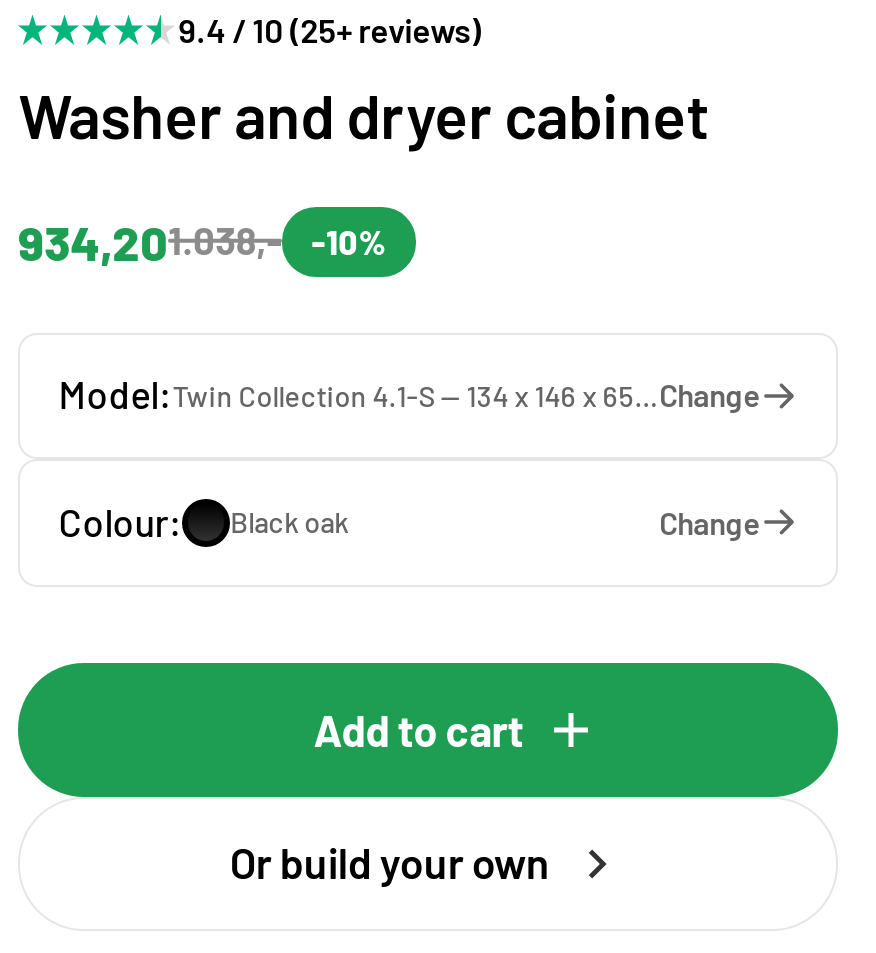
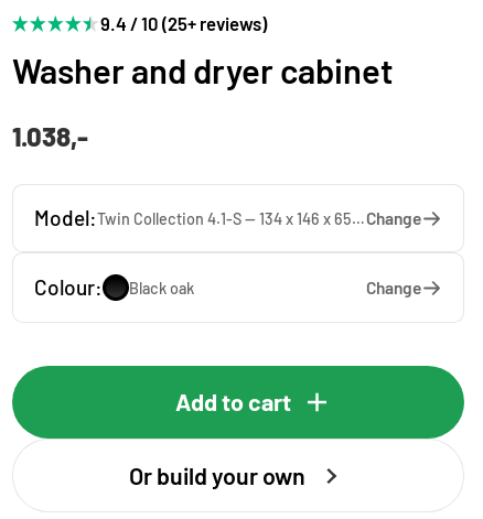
[18,212,387,270] 934,201.038,- | -10% -> [12,120,88,152] 1.038,-

